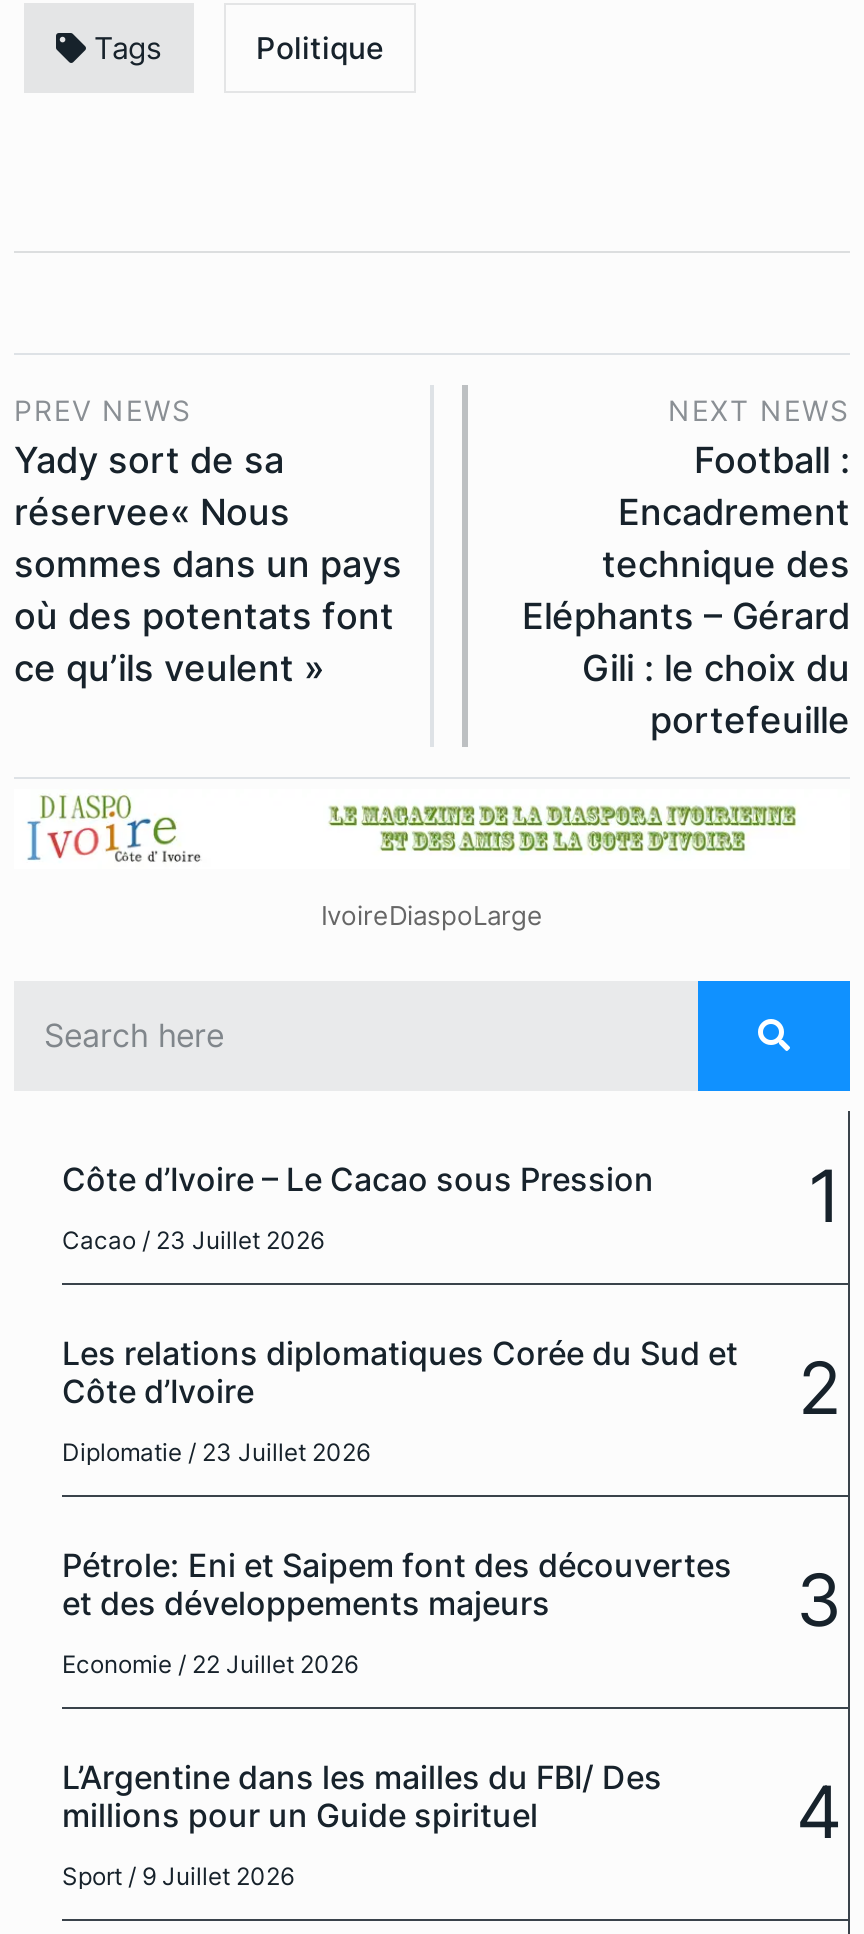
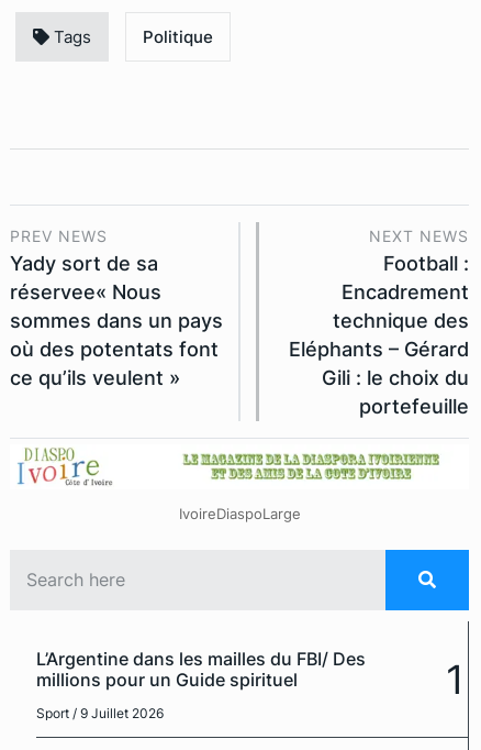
[62,1152,842,1467] Côte d’Ivoire – Le Cacao sous Pression | Cacao / 23 Juillet 2026 | 1 | Les relations diplomatiques Corée du Sud et | Côte d’Ivoire | Diplomatie / 23 Juillet 2026 -> none
[62,1345,842,1679] 2 | Pétrole: Eni et Saipem font des découvertes | et des développements majeurs | Economie / 22 Juillet 2026 -> none
[796,1557,842,1645] 3 -> none
[796,1769,842,1857] 4 -> [446,654,465,703] 1

